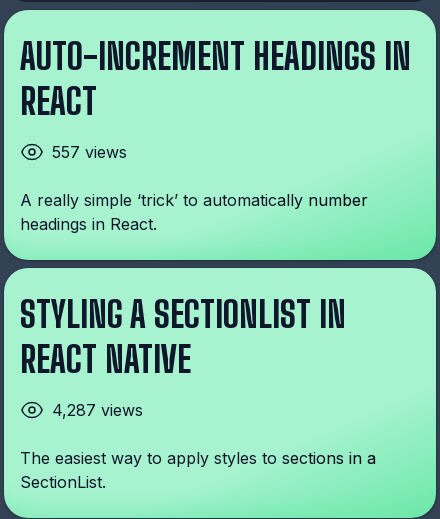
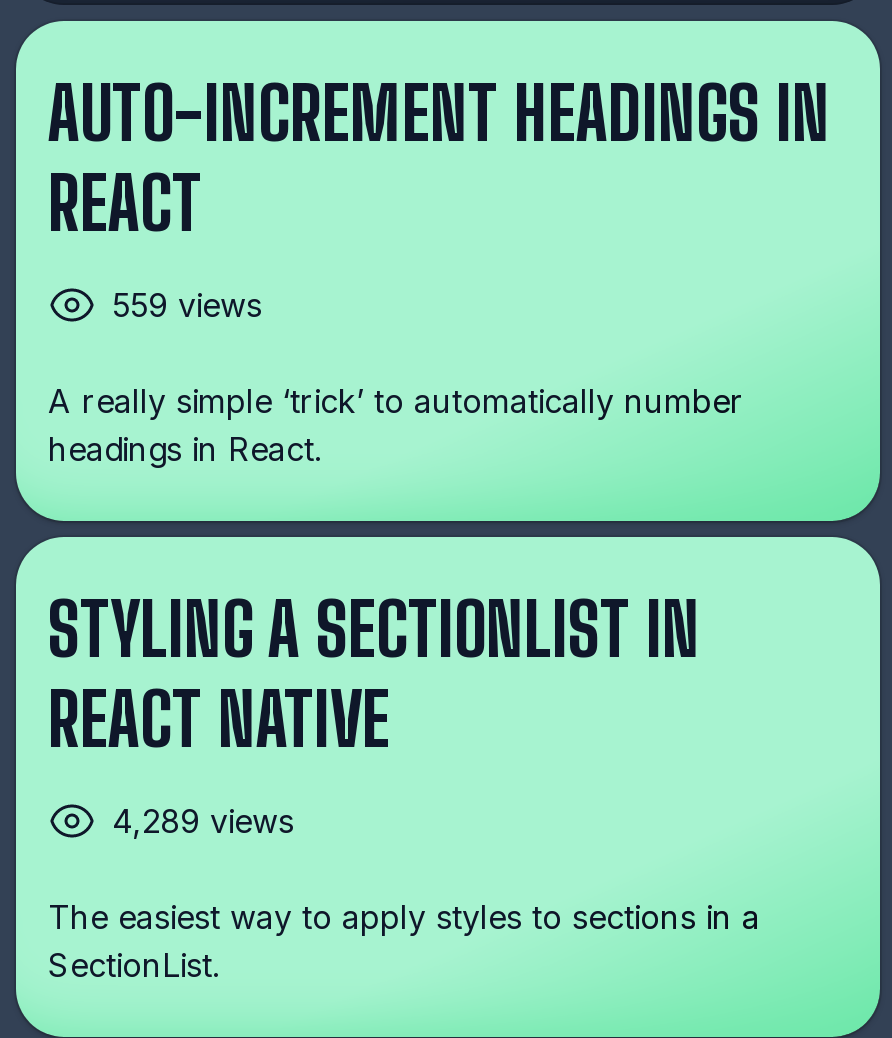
[52,142,127,162] 557 views -> [112,284,262,324] 559 views
[52,400,143,420] 4,287 views -> [112,800,294,840] 4,289 views

